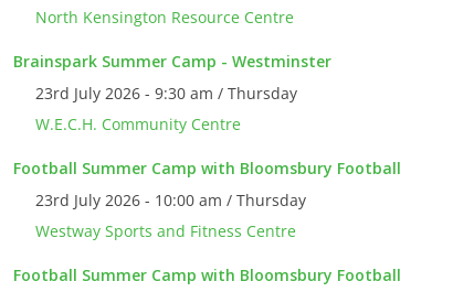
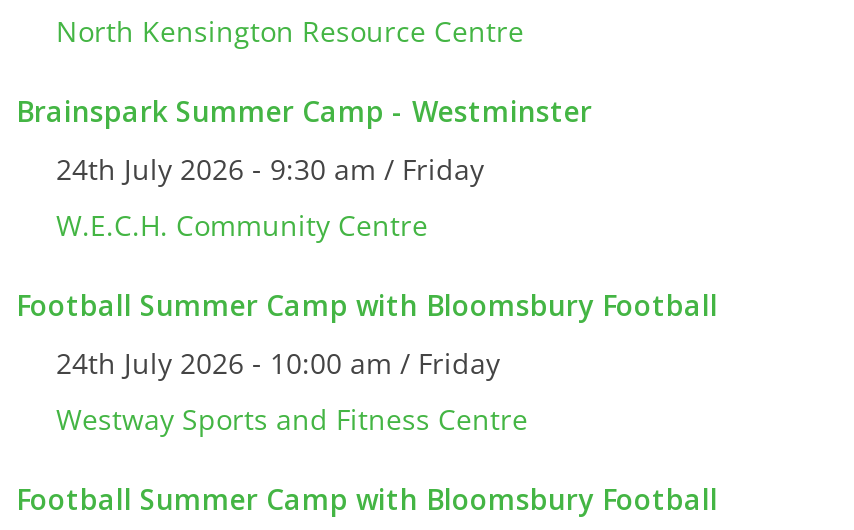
[36,83,298,104] 23rd July 2026 - 9:30 am / Thursday -> [56,150,484,188] 24th July 2026 - 9:30 am / Friday
[36,190,306,211] 23rd July 2026 - 10:00 am / Thursday -> [56,344,500,382] 24th July 2026 - 10:00 am / Friday

